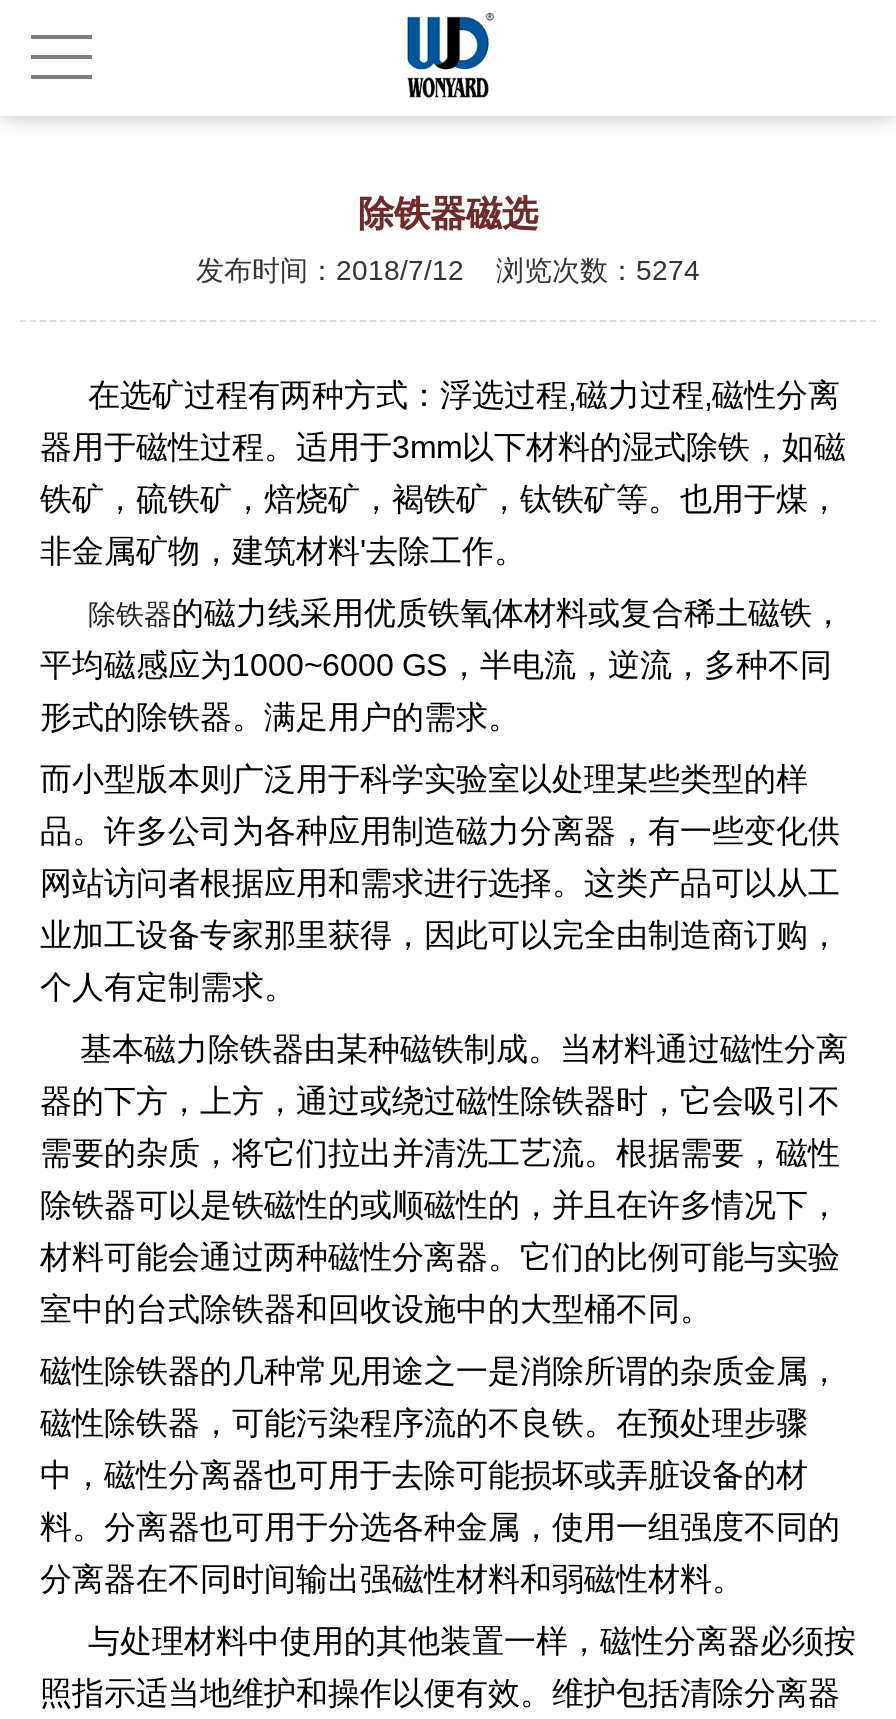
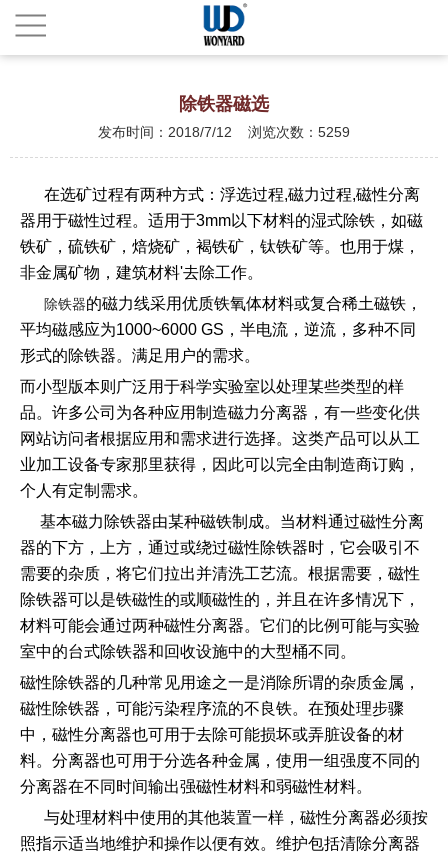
[196,254,700,286] 发布时间：2018/7/12 浏览次数：5274 -> [98,124,350,140] 发布时间：2018/7/12 浏览次数：5259

